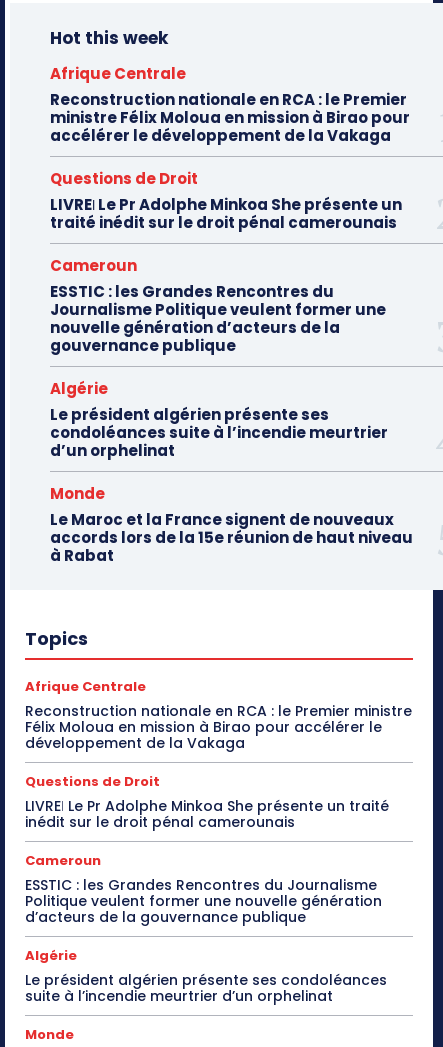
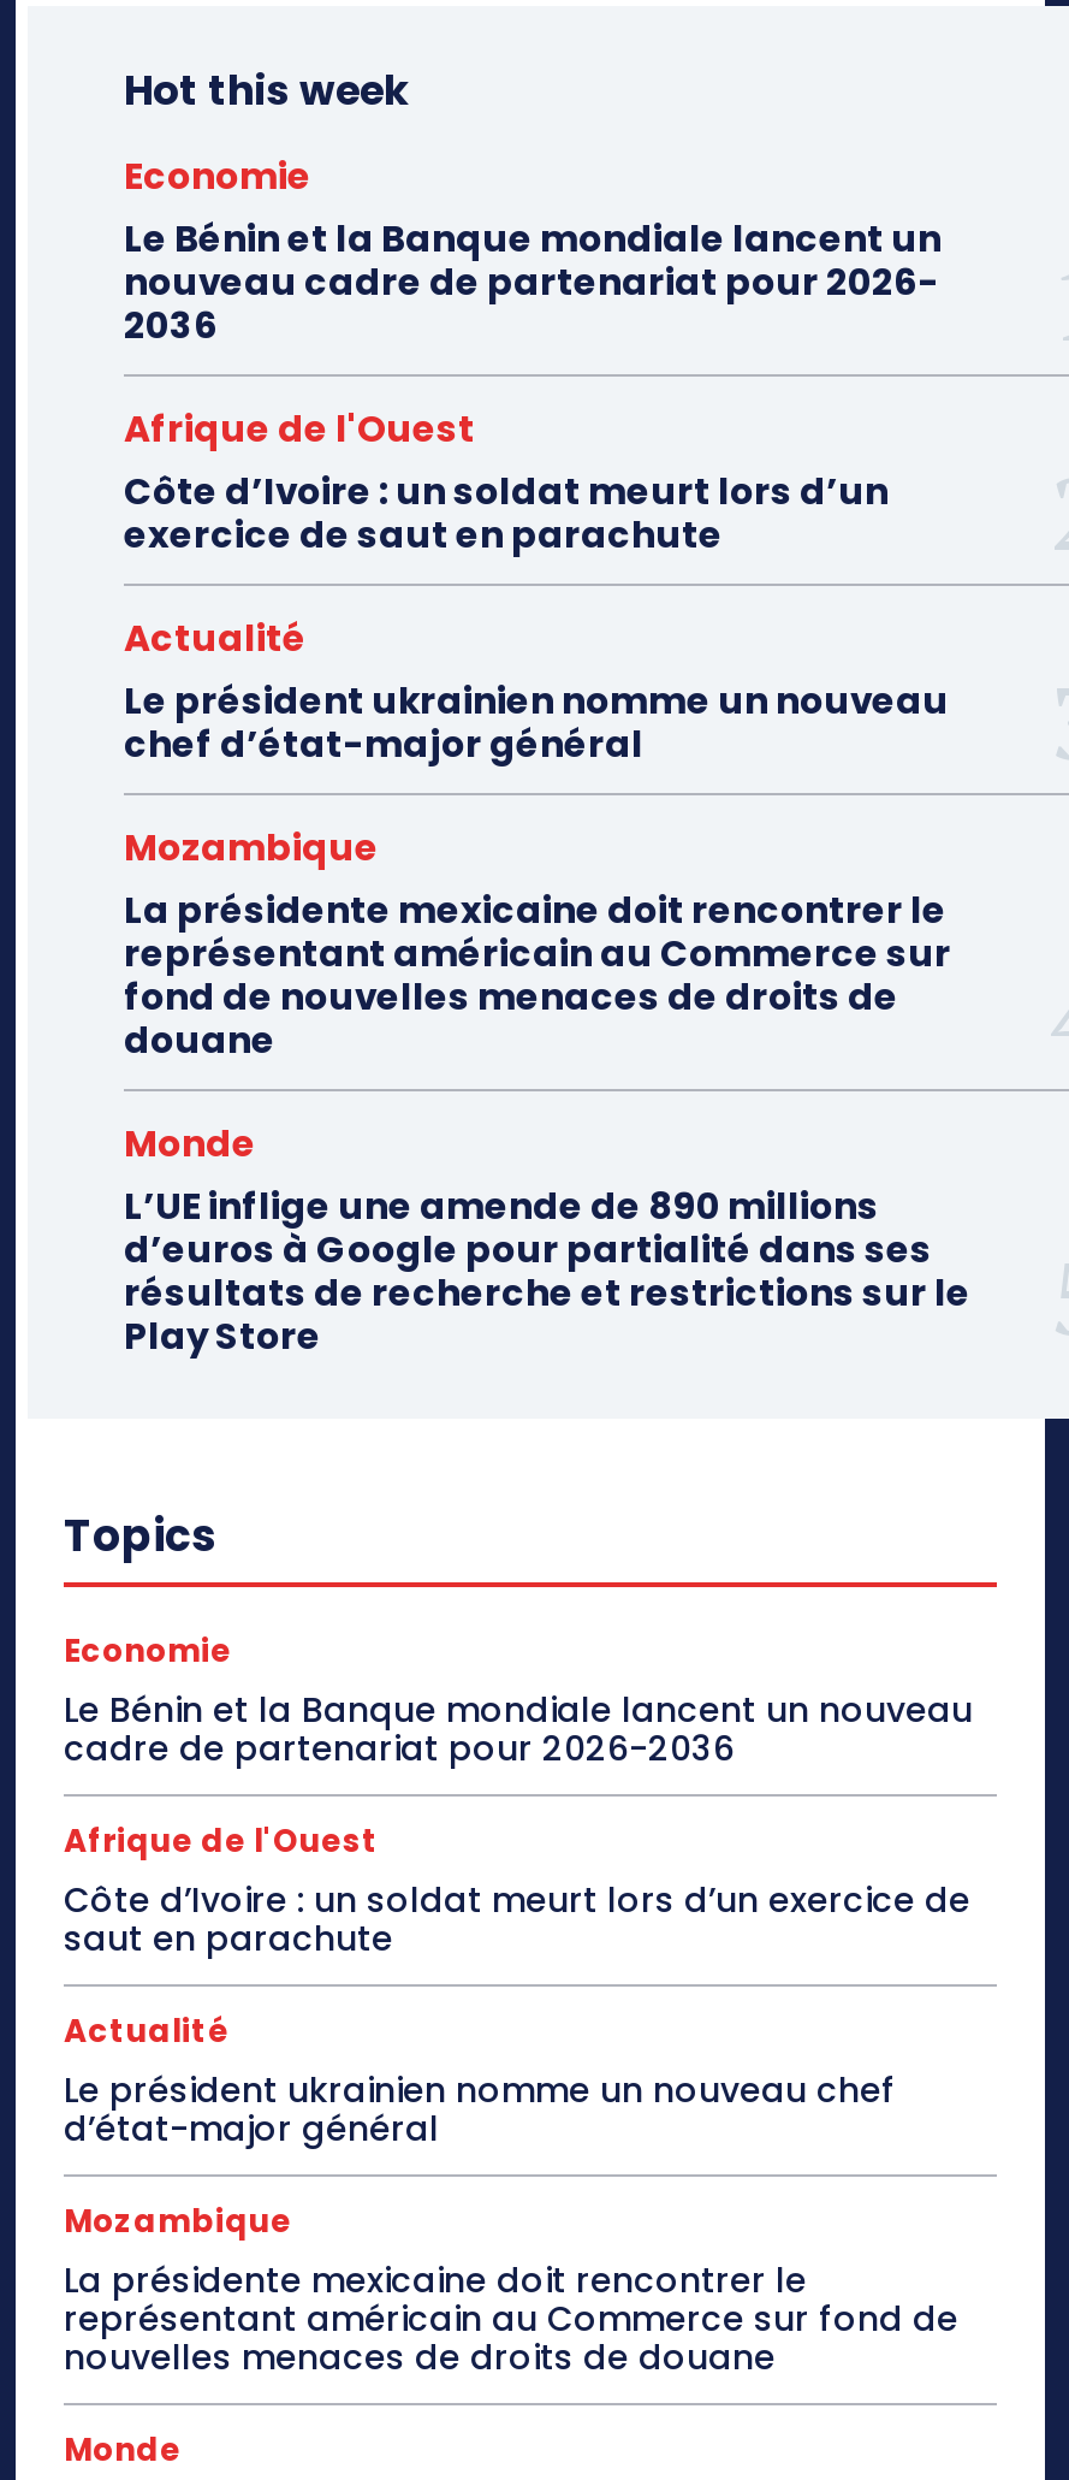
[50,63,410,146] Afrique Centrale | Reconstruction nationale en RCA : le Premier | ministre Félix Moloua en mission à Birao pour | accélérer le développement de la Vakaga -> [124,150,942,350] Economie | Le Bénin et la Banque mondiale lancent un | nouveau cadre de partenariat pour 2026- | 2036
[50,168,402,233] Questions de Droit | LIVREǀ Le Pr Adolphe Minkoa She présente un | traité inédit sur le droit pénal camerounais -> [124,403,889,559] Afrique de l'Ouest | Côte d’Ivoire : un soldat meurt lors d’un | exercice de saut en parachute
[50,255,386,356] Cameroun | ESSTIC : les Grandes Rencontres du | Journalisme Politique veulent former une | nouvelle génération d’acteurs de la | gouvernance publique -> [124,612,949,768] Actualité | Le président ukrainien nomme un nouveau | chef d’état-major général
[50,378,388,461] Algérie | Le président algérien présente ses | condoléances suite à l’incendie meurtrier | d’un orphelinat -> [124,821,951,1064] Mozambique | La présidente mexicaine doit rencontrer le | représentant américain au Commerce sur | fond de nouvelles menaces de droits de | douane
[50,509,413,566] Le Maroc et la France signent de nouveaux | accords lors de la 15e réunion de haut niveau | à Rabat -> [124,1180,970,1360] L’UE inflige une amende de 890 millions | d’euros à Google pour partialité dans ses | résultats de recherche et restrictions sur le | Play Store
[25,677,412,753] Afrique Centrale | Reconstruction nationale en RCA : le Premier ministre | Félix Moloua en mission à Birao pour accélérer le | développement de la Vakaga -> [64,1628,973,1772] Economie | Le Bénin et la Banque mondiale lancent un nouveau | cadre de partenariat pour 2026-2036
[25,772,389,832] Questions de Droit | LIVREǀ Le Pr Adolphe Minkoa She présente un traité | inédit sur le droit pénal camerounais -> [64,1818,970,1962] Afrique de l'Ouest | Côte d’Ivoire : un soldat meurt lors d’un exercice de | saut en parachute
[25,851,382,927] Cameroun | ESSTIC : les Grandes Rencontres du Journalisme | Politique veulent former une nouvelle génération | d’acteurs de la gouvernance publique -> [64,2008,896,2152] Actualité | Le président ukrainien nomme un nouveau chef | d’état-major général
[25,946,387,1006] Algérie | Le président algérien présente ses condoléances | suite à l’incendie meurtrier d’un orphelinat -> [64,2198,958,2381] Mozambique | La présidente mexicaine doit rencontrer le | représentant américain au Commerce sur fond de | nouvelles menaces de droits de douane

